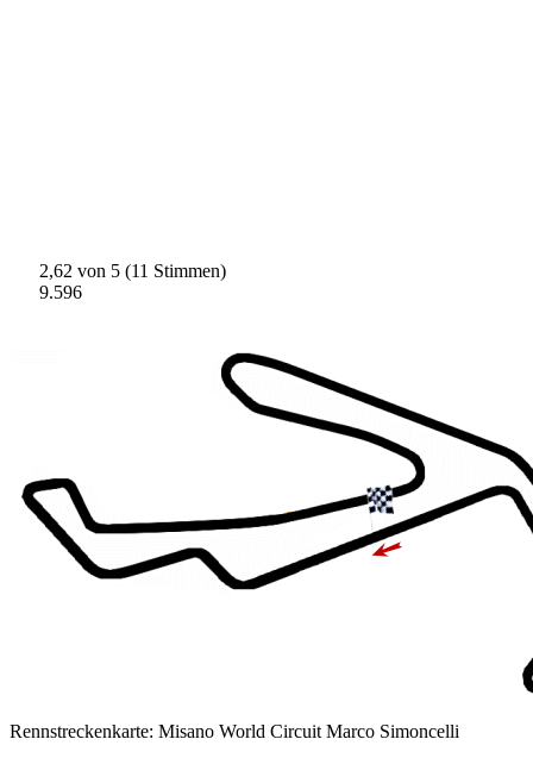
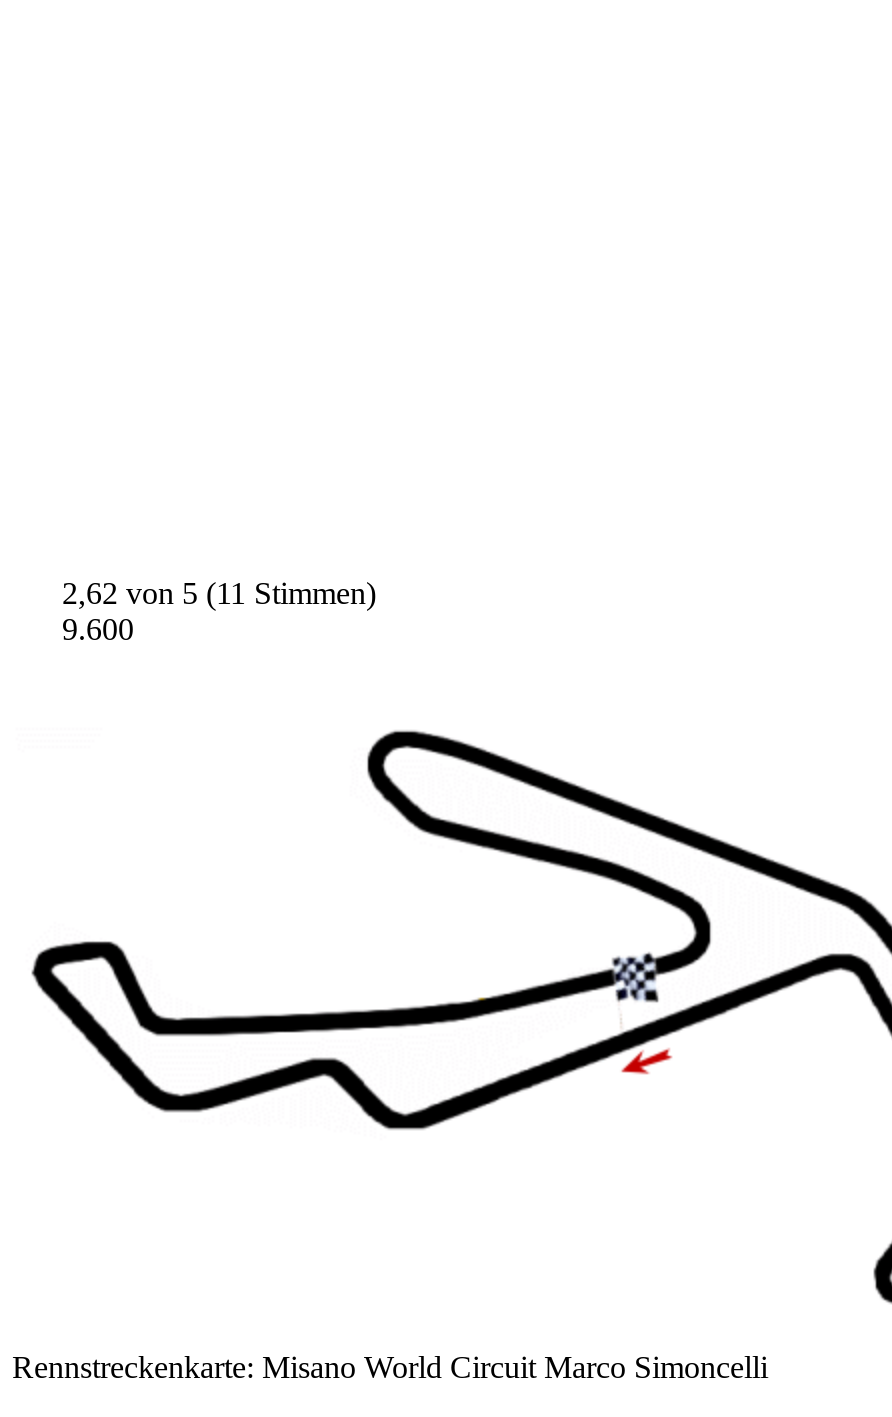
[39,282,82,302] 9.596 -> [62,612,134,646] 9.600

